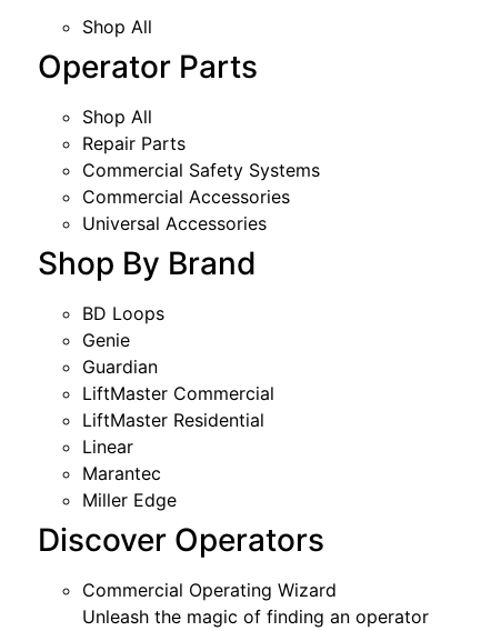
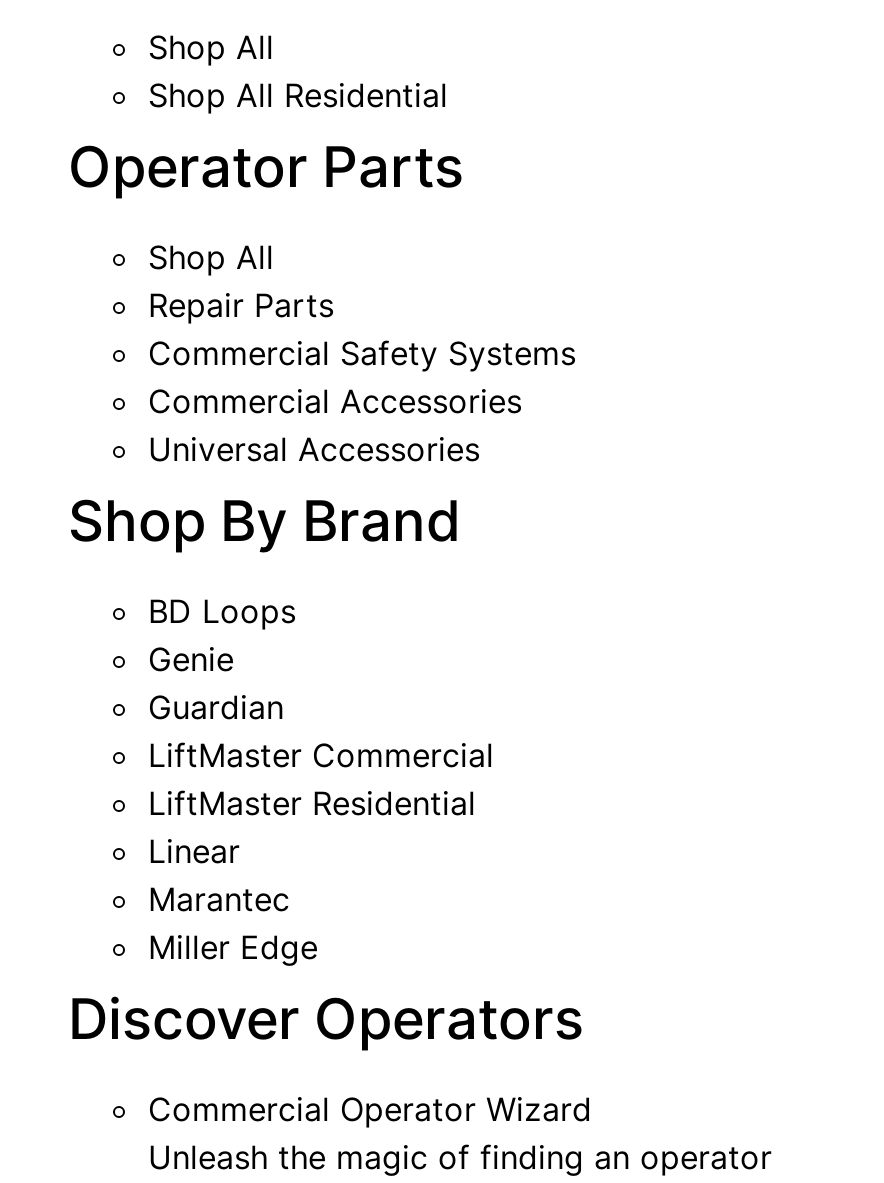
none -> [148,75,448,115] Shop All Residential
[82,579,337,601] Commercial Operating Wizard -> [148,1089,592,1129] Commercial Operator Wizard

